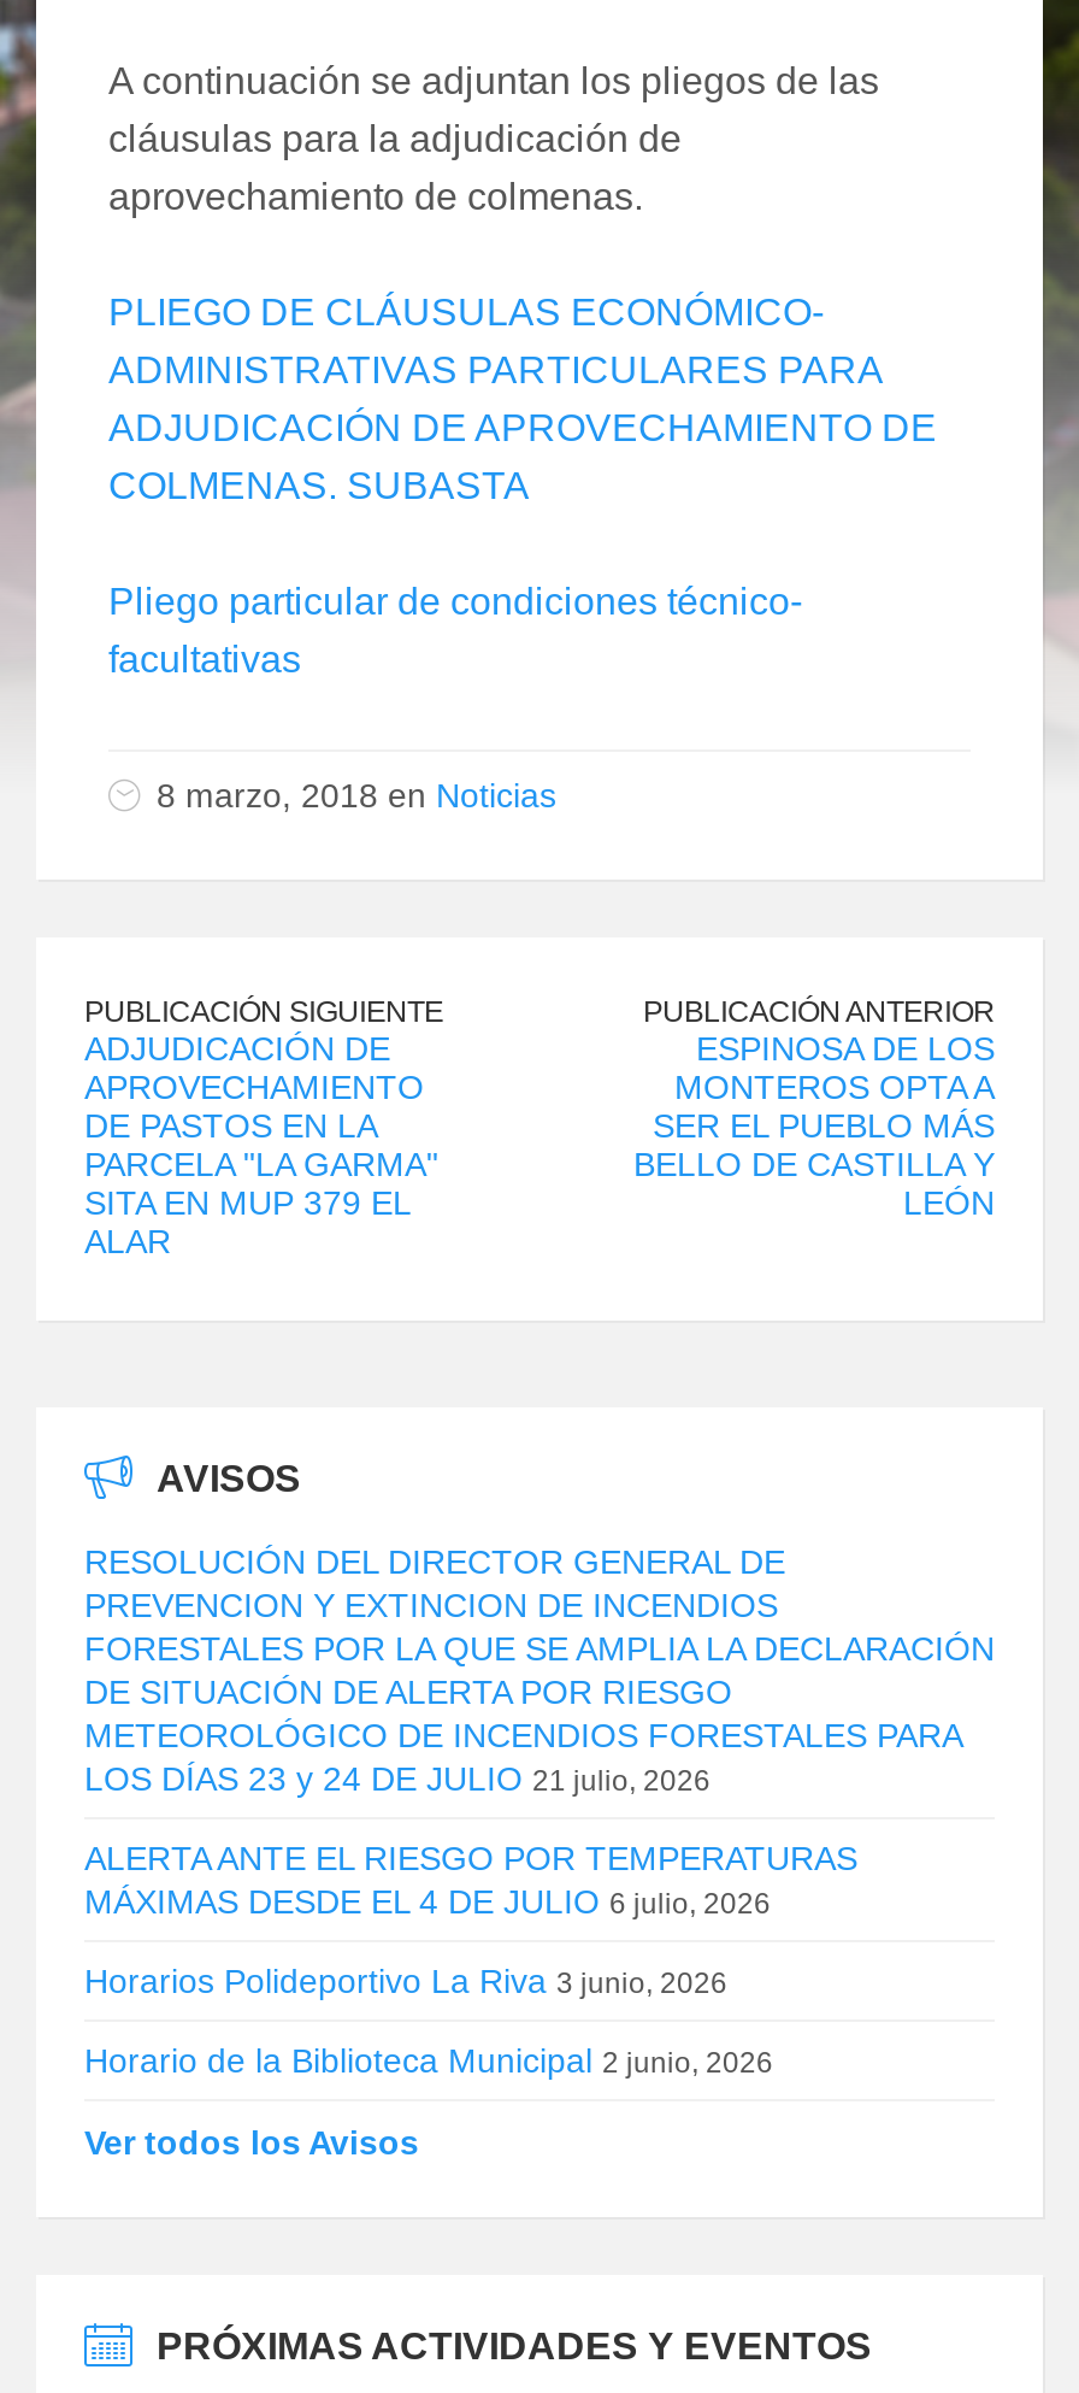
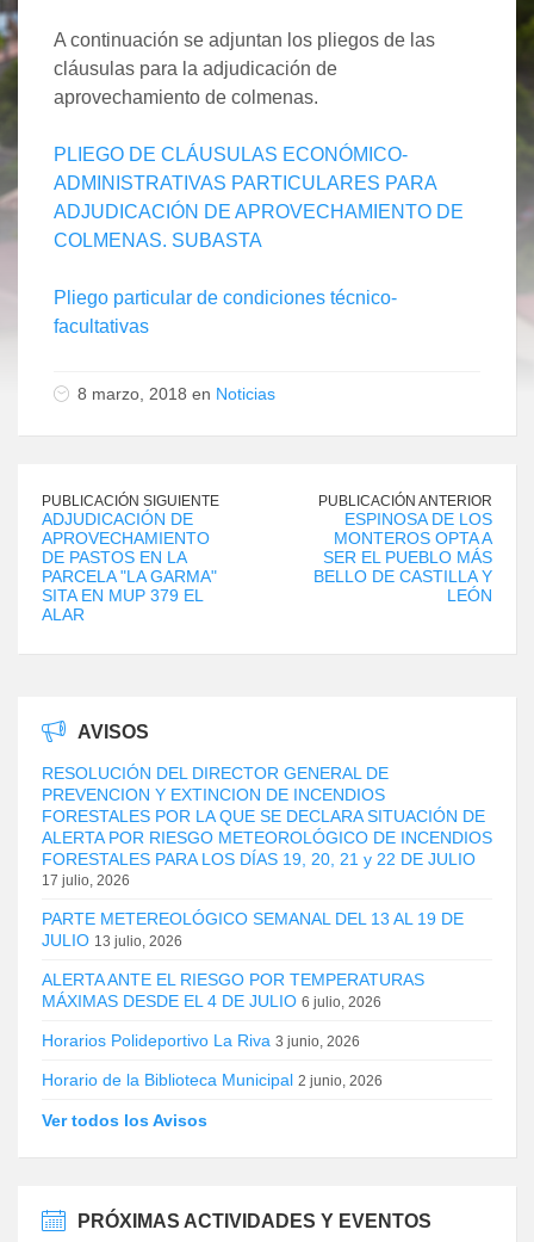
[84,1629,995,1798] FORESTALES POR LA QUE SE AMPLIA LA DECLARACIÓN | DE SITUACIÓN DE ALERTA POR RIESGO | METEOROLÓGICO DE INCENDIOS FORESTALES PARA | LOS DÍAS 23 y 24 DE JULIO 21 julio, 2026 -> [42,806,492,950] FORESTALES POR LA QUE SE DECLARA SITUACIÓN DE | ALERTA POR RIESGO METEOROLÓGICO DE INCENDIOS | FORESTALES PARA LOS DÍAS 19, 20, 21 y 22 DE JULIO | 17 julio, 2026 | PARTE METEREOLÓGICO SEMANAL DEL 13 AL 19 DE | JULIO 13 julio, 2026

